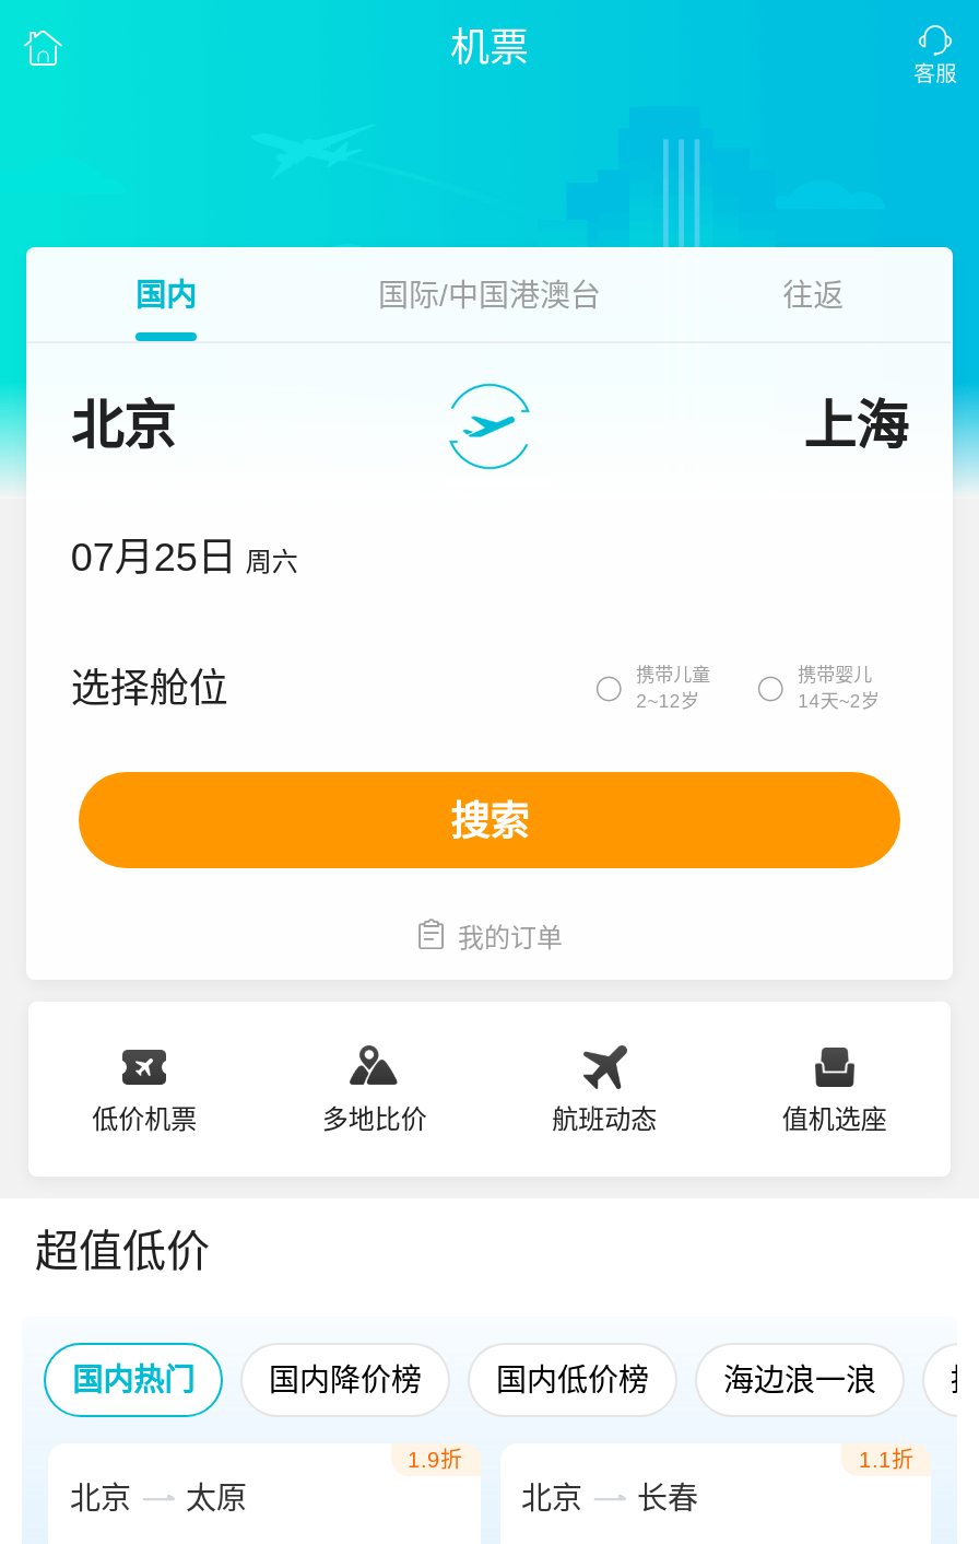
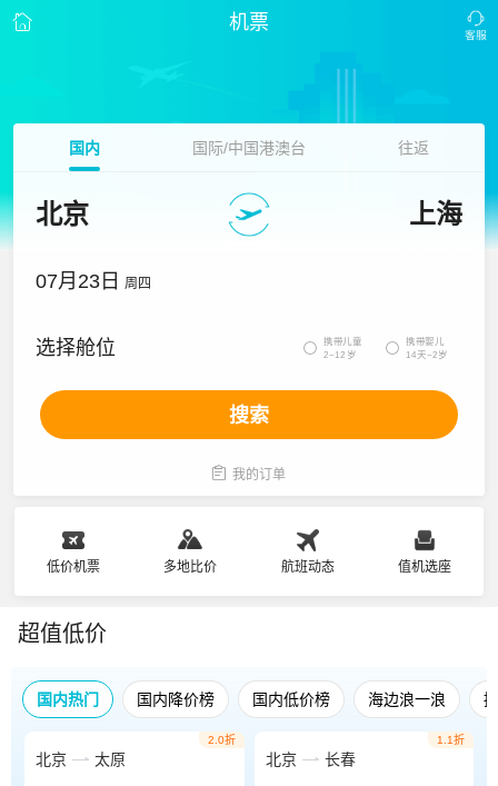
[71,536,298,580] 07月25日 周六 -> [36,270,152,292] 07月23日 周四
[408,1448,462,1472] 1.9折 -> [207,734,235,746] 2.0折

